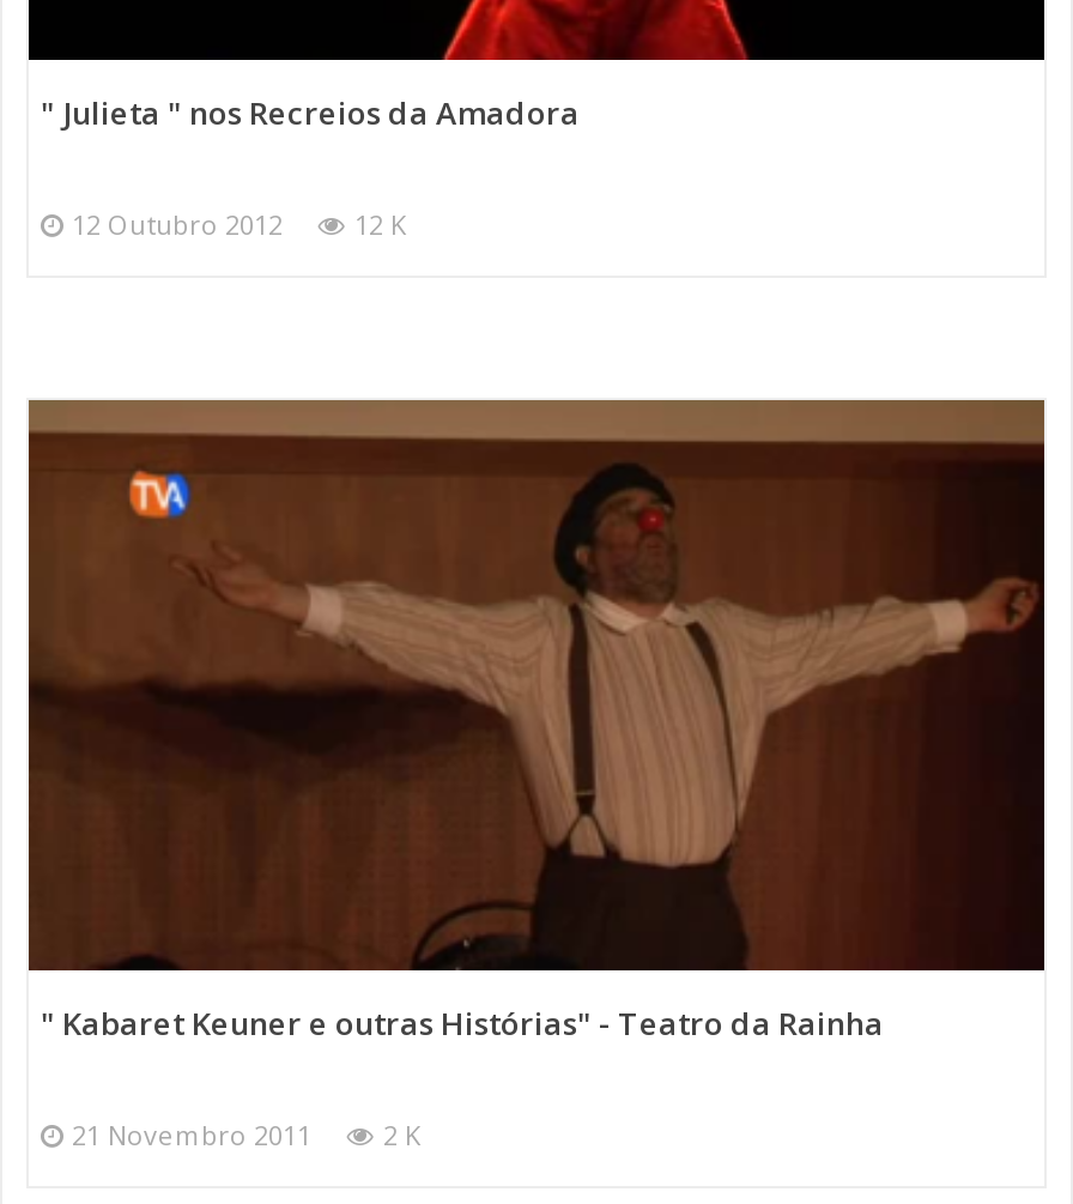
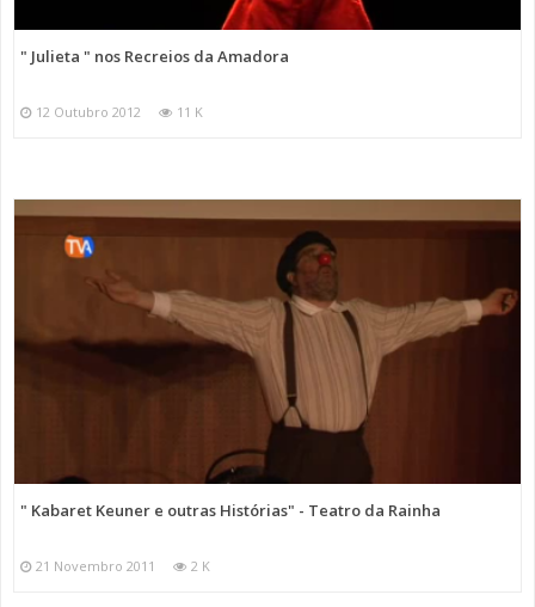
[72,206,407,242] 12 Outubro 2012 12 K -> [36,103,203,121] 12 Outubro 2012 11 K

